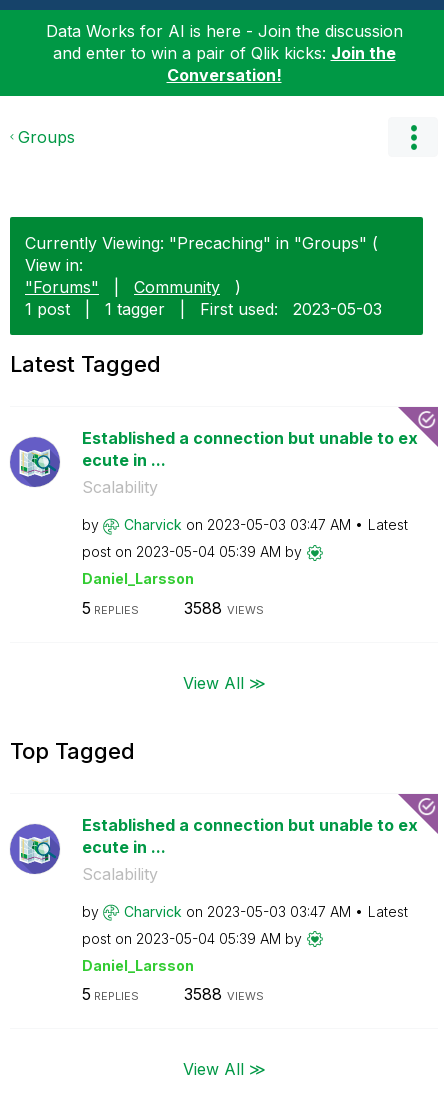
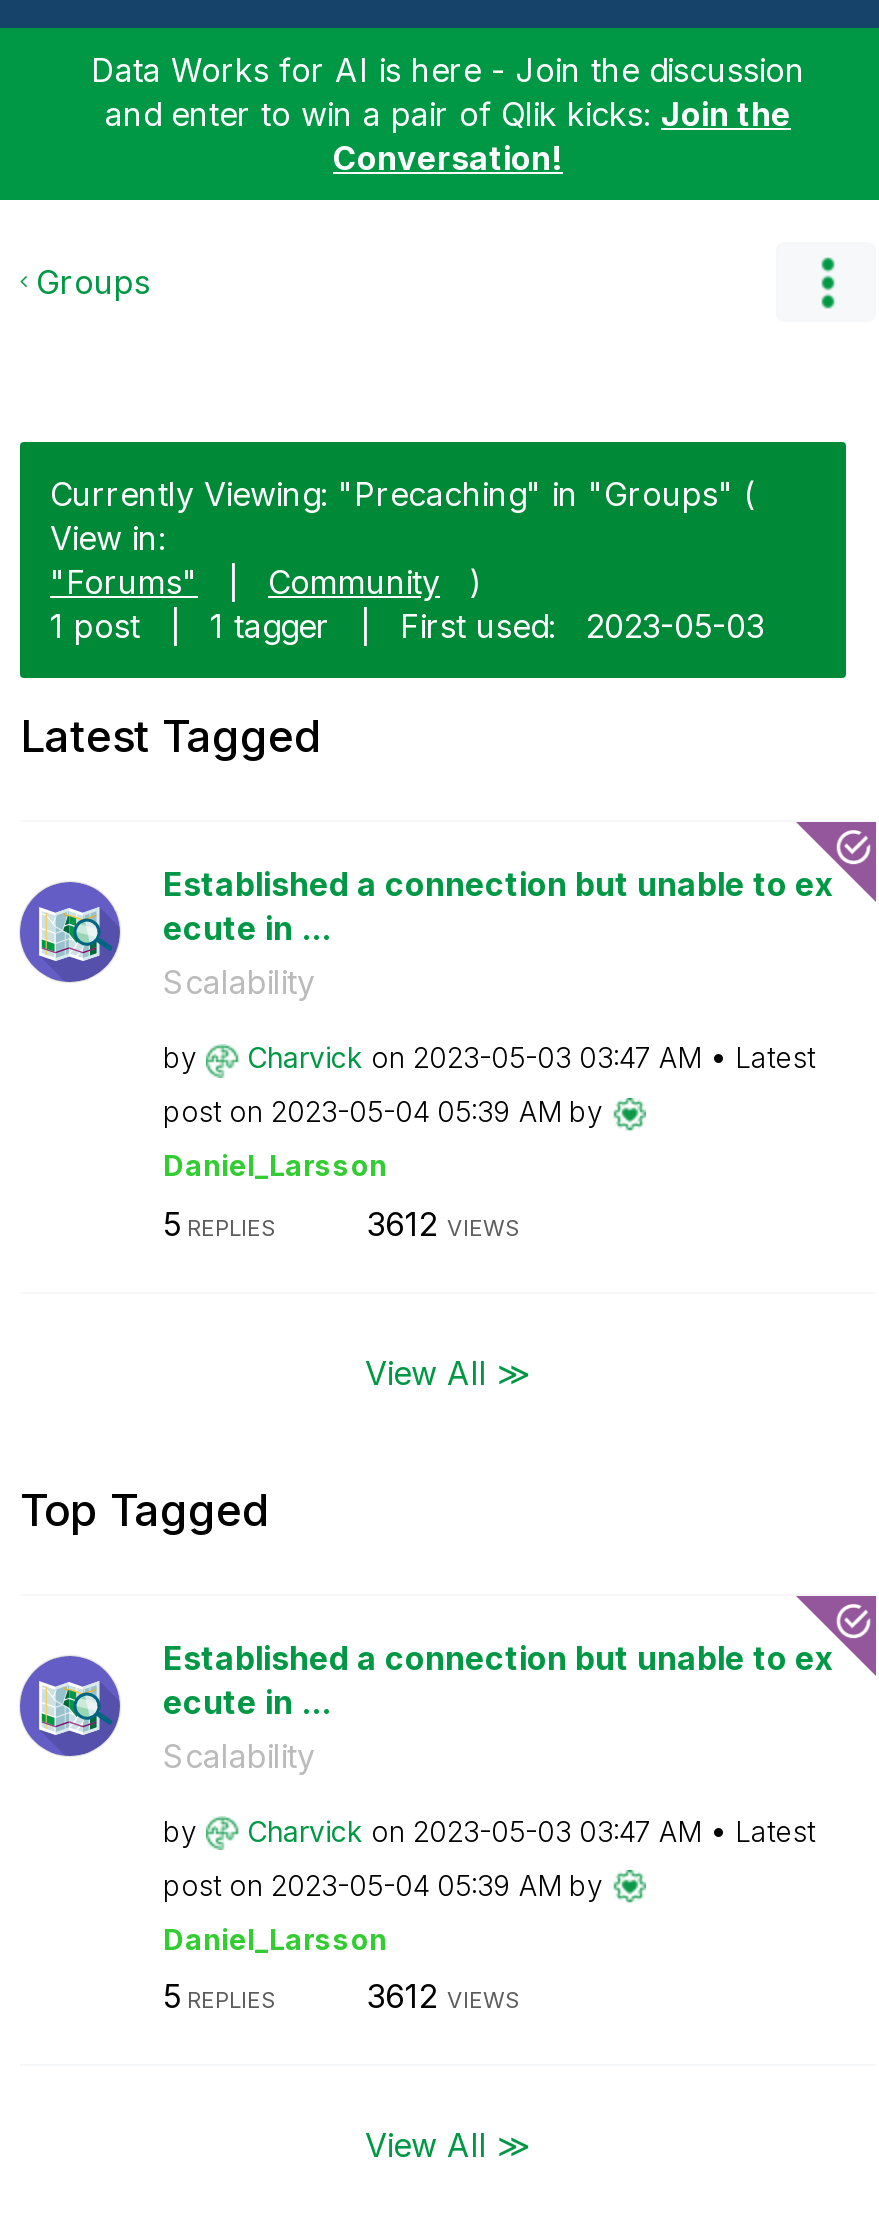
[183,597,263,617] 3588 VIEWS -> [367,1203,521,1243] 3612 VIEWS
[183,984,263,1004] 3588 VIEWS -> [367,1976,521,2016] 3612 VIEWS

